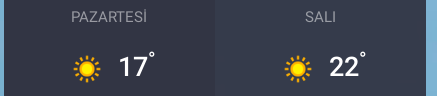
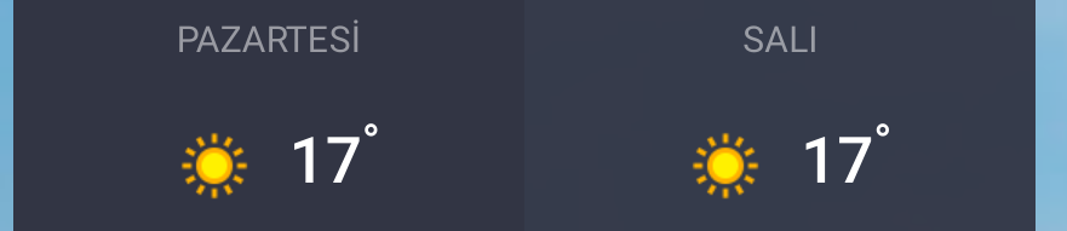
[322,48,367,82] 22° -> [784,114,893,196] 17°

